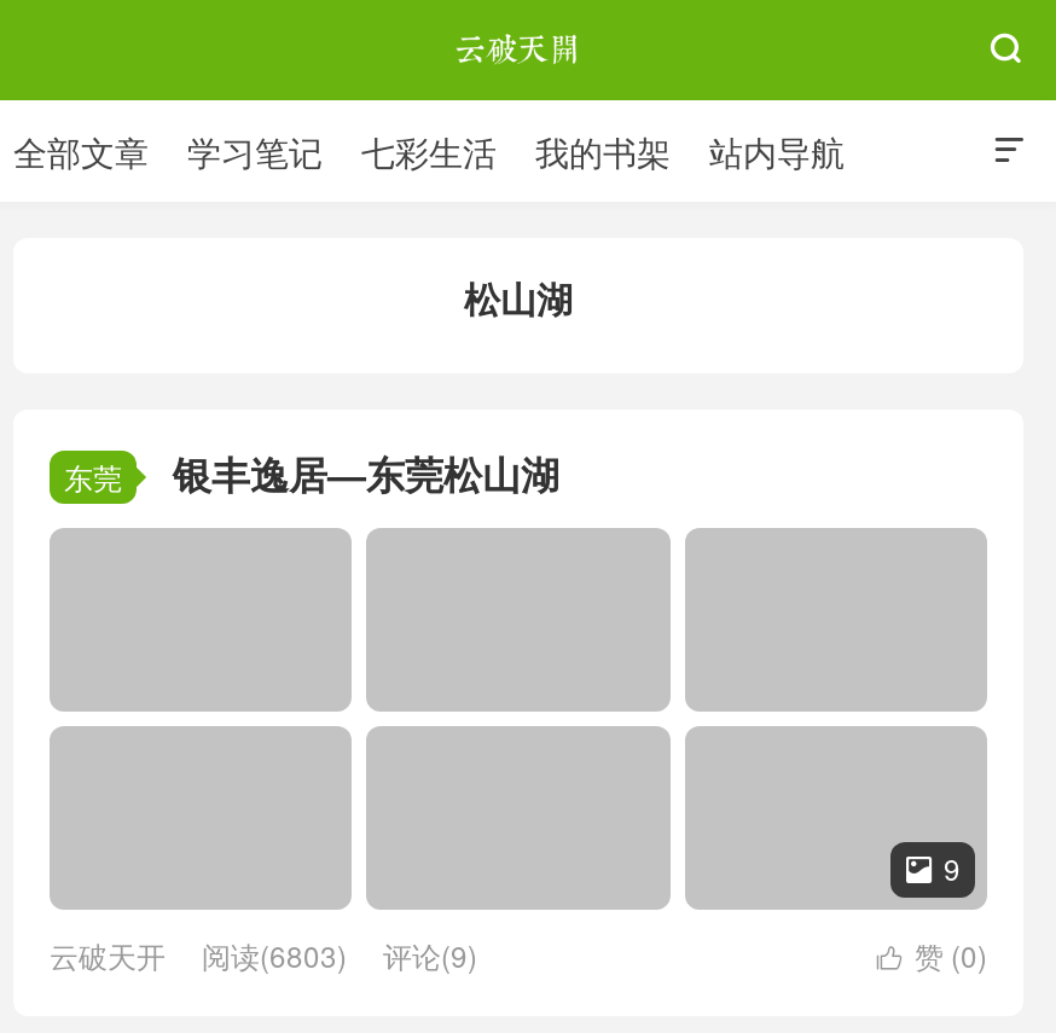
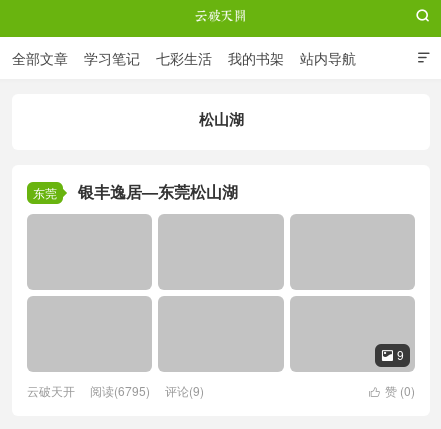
[50,933,477,975] 云破天开 阅读(6803) 评论(9) -> [27,382,204,399] 云破天开 阅读(6795) 评论(9)

